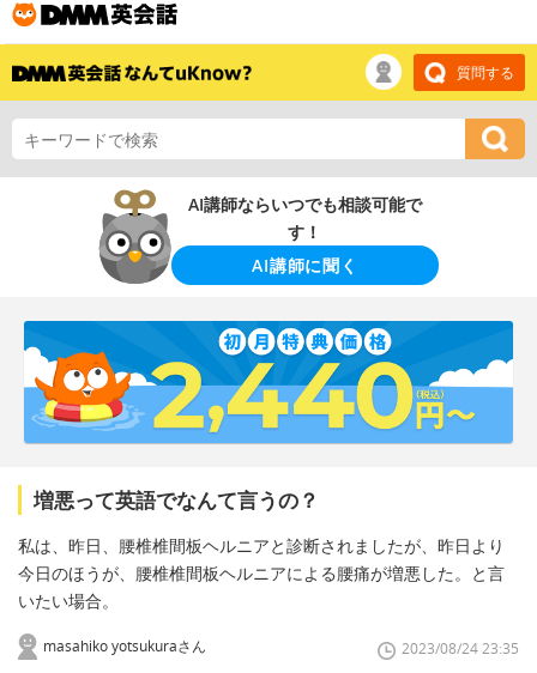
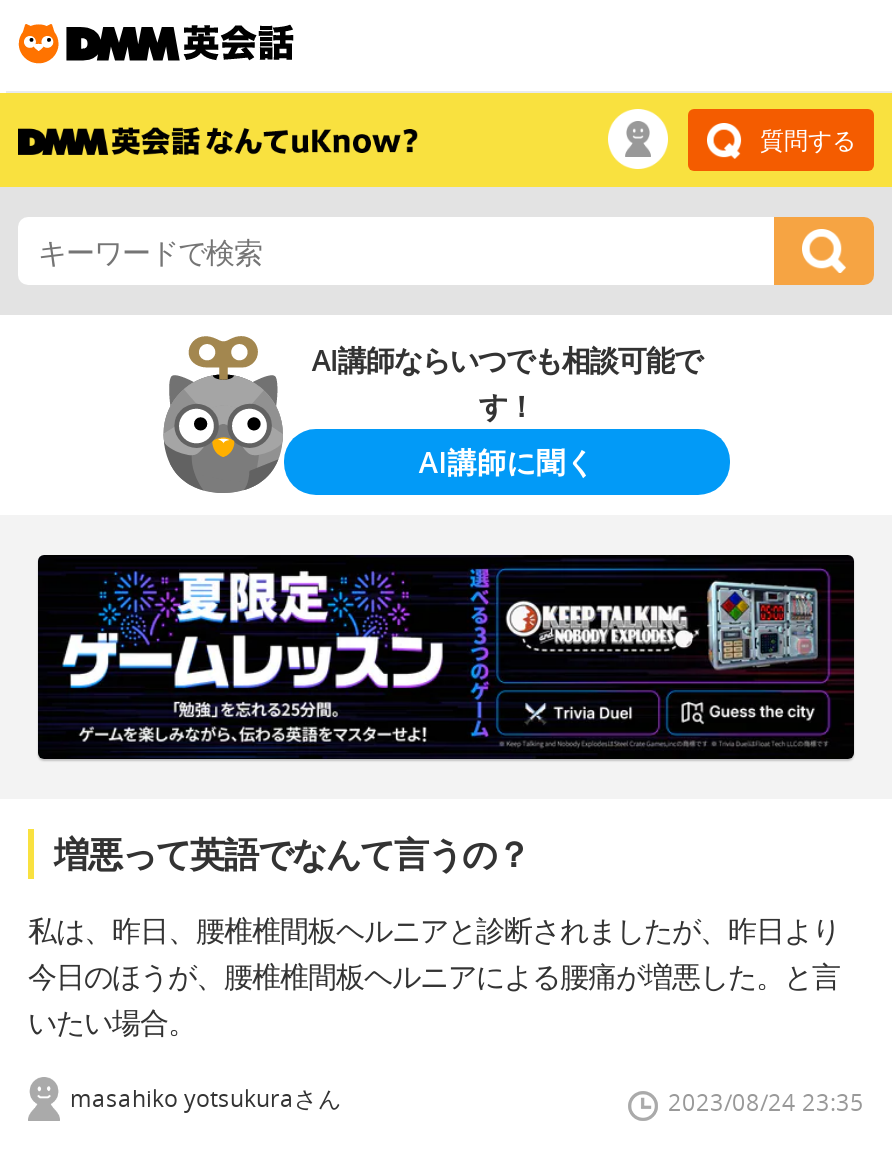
[23,320,514,444] [image] -> [36,553,856,761] [image]

